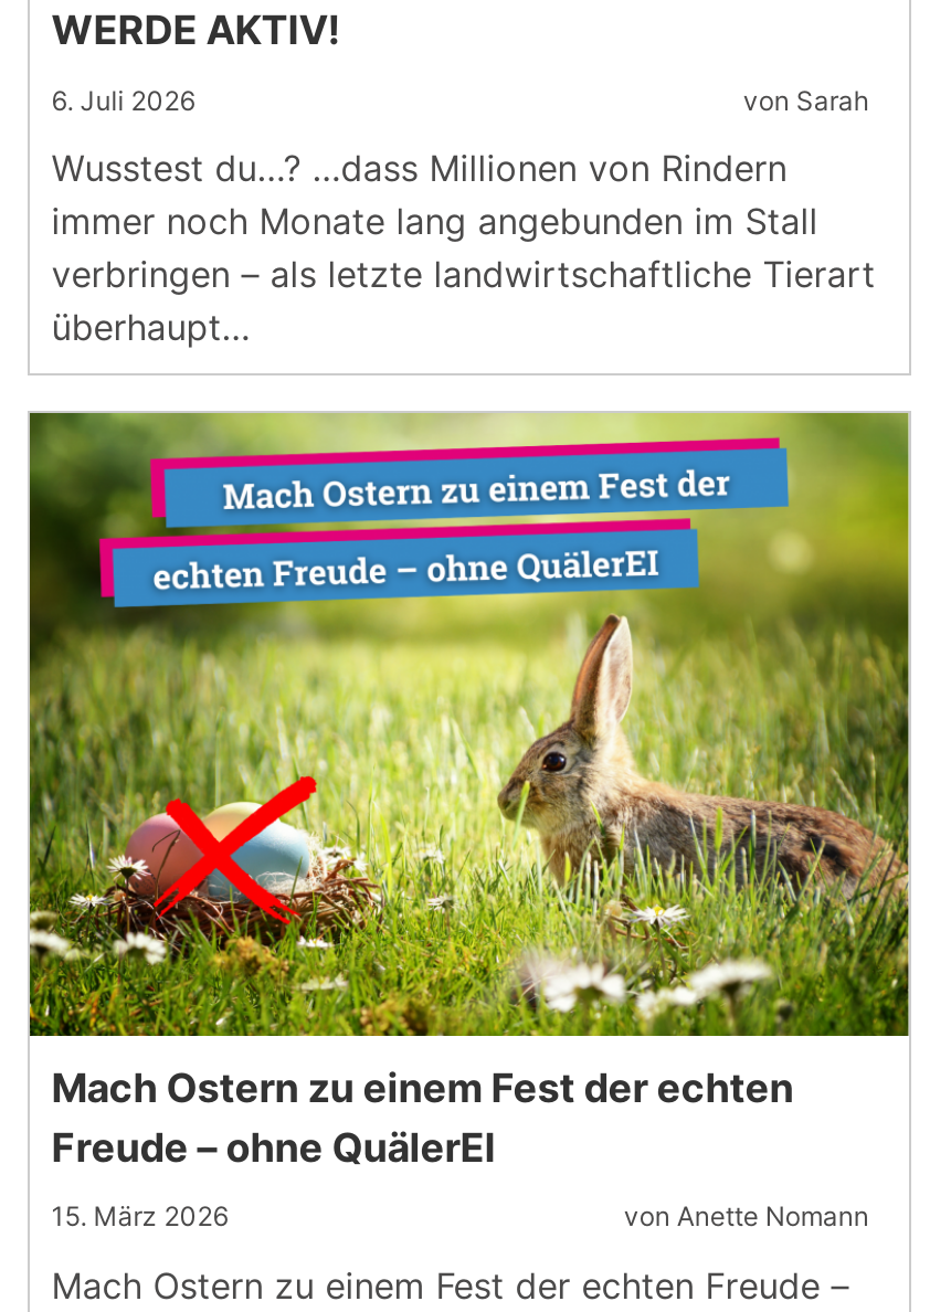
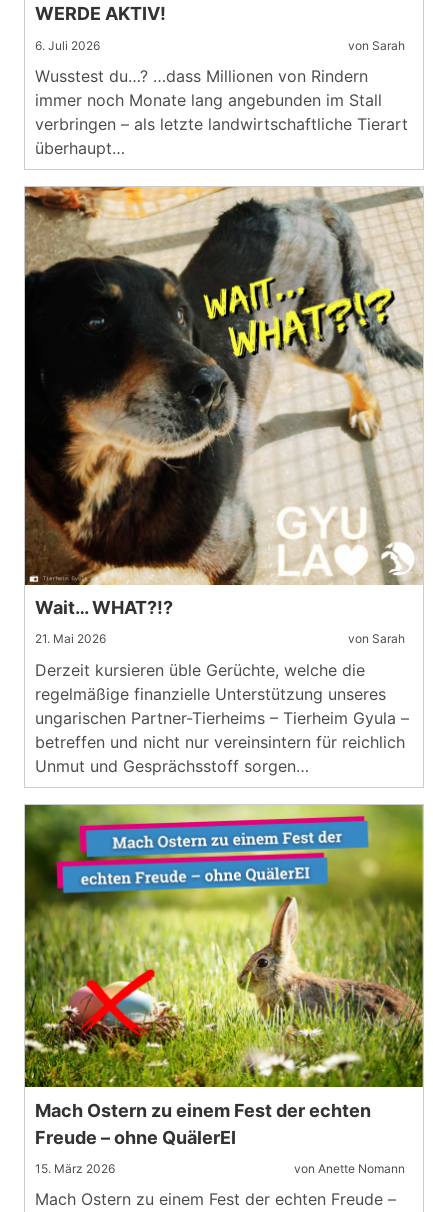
none -> [24,186,423,776] [image] | Wait… WHAT?!? | von Sarah | 21. Mai 2026 | Derzeit kursieren üble Gerüchte, welche die | regelmäßige finanzielle Unterstützung unseres | ungarischen Partner-Tierheims – Tierheim Gyula – | betreffen und nicht nur vereinsintern für reichlich | Unmut und Gesprächsstoff sorgen…

